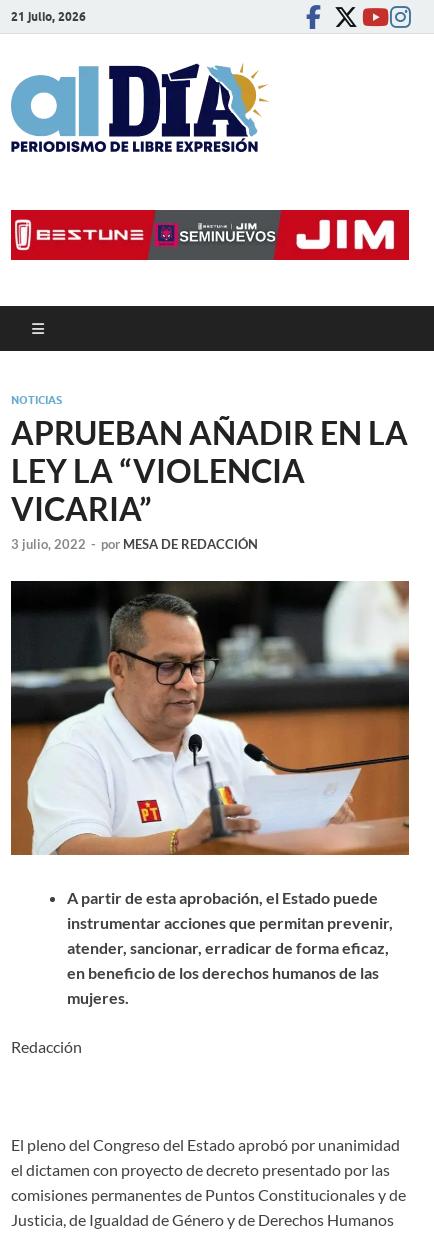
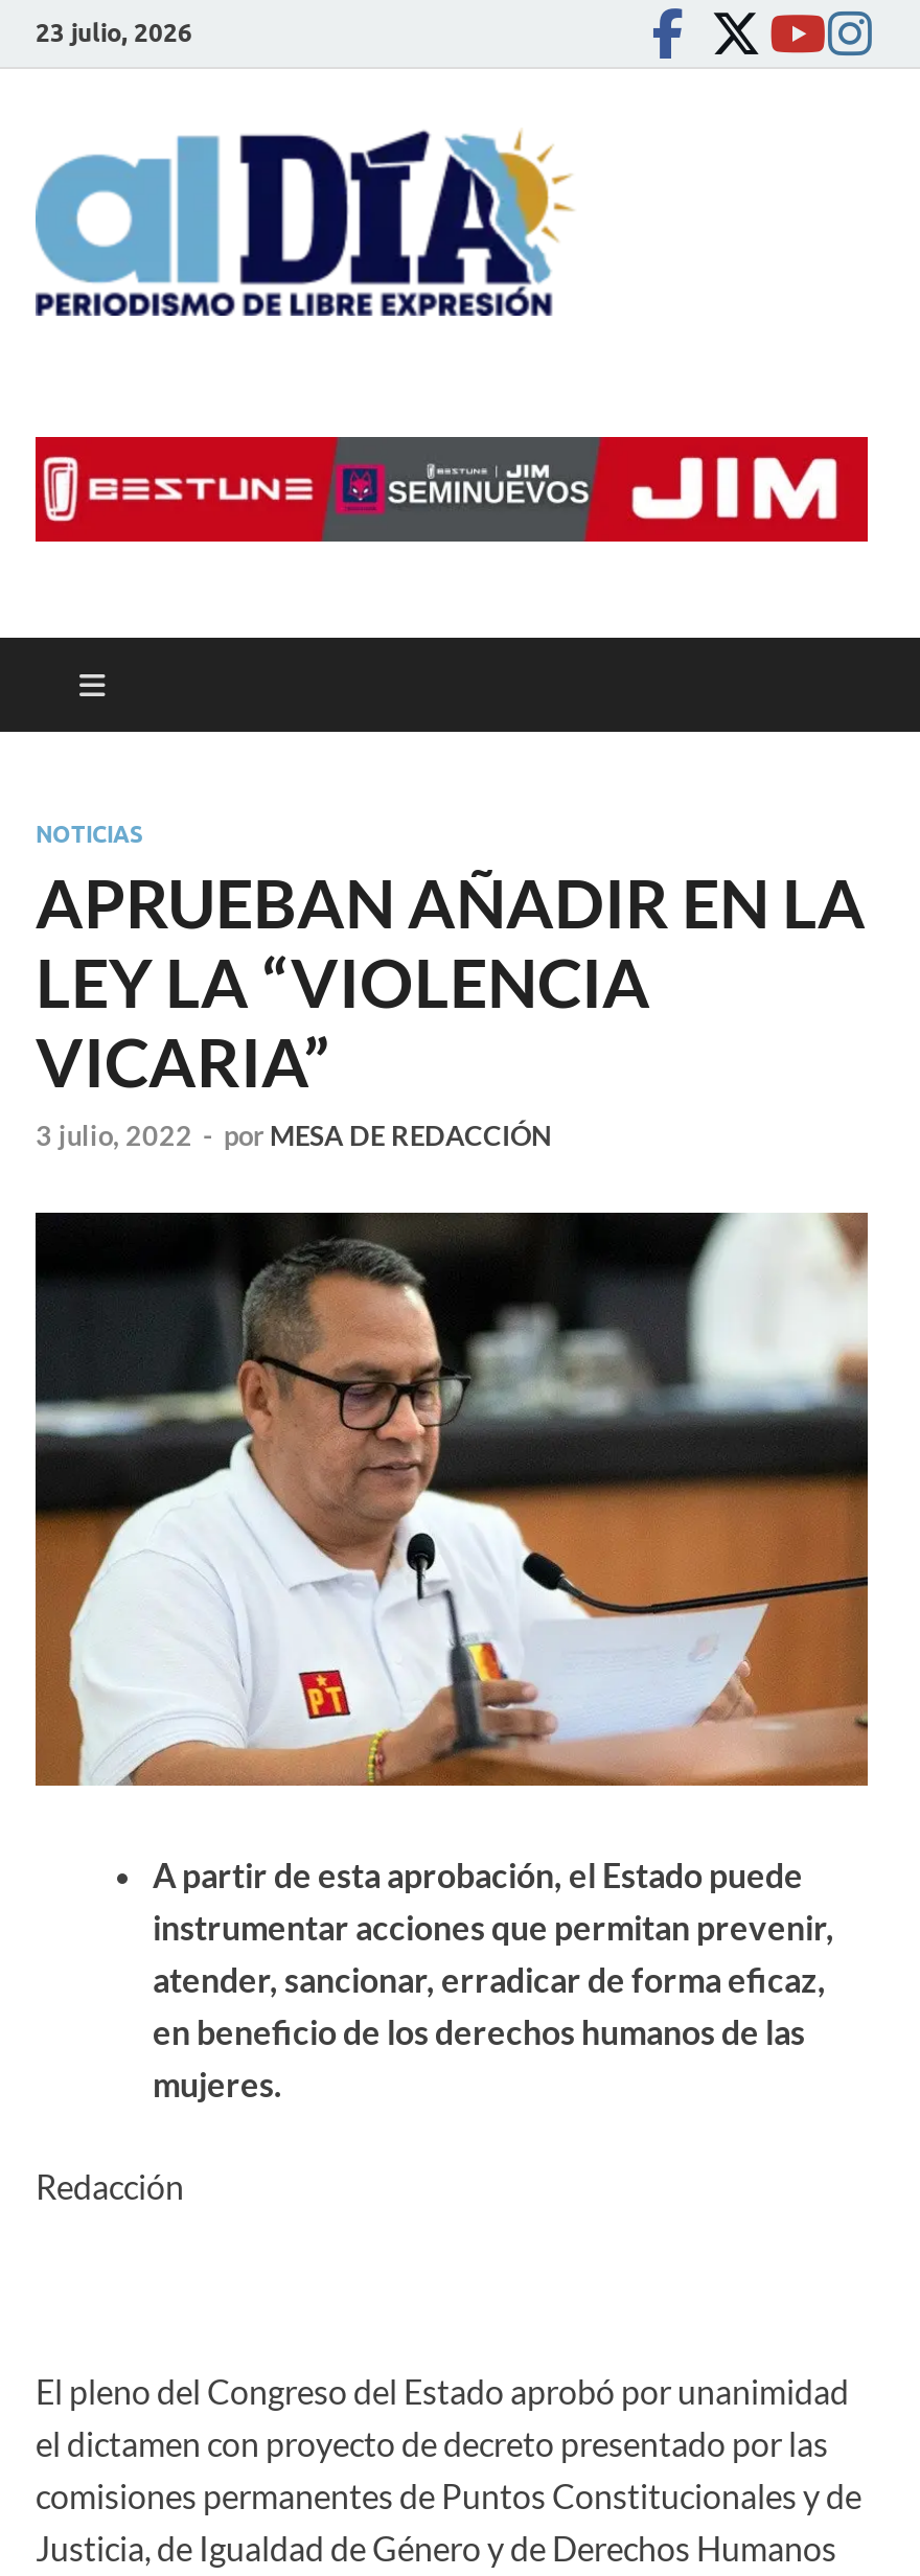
[11,8,86,23] 21 julio, 2026 -> [36,16,192,47] 23 julio, 2026

